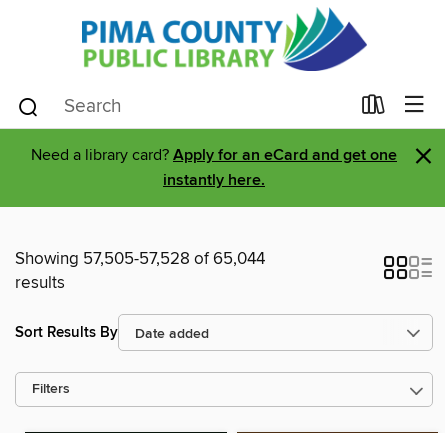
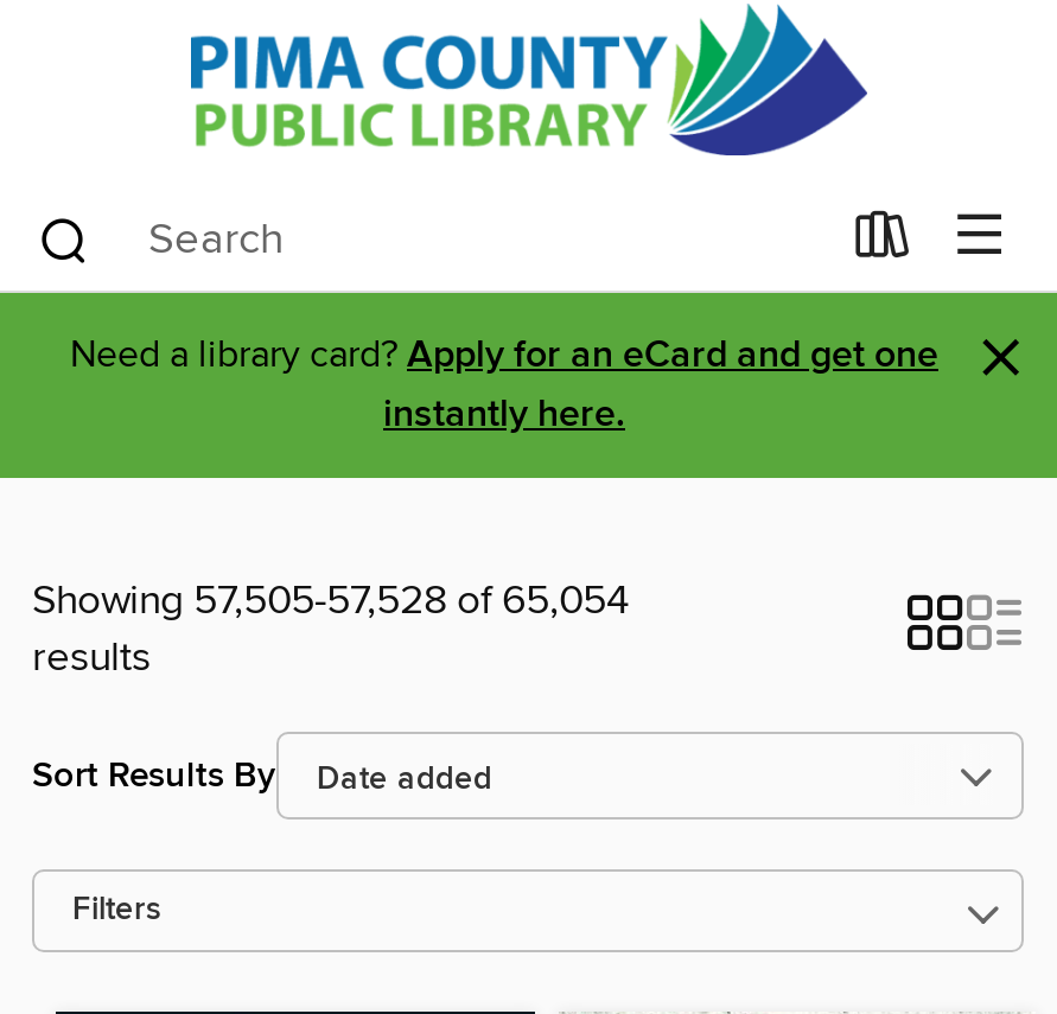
[15,248,265,270] Showing 57,505-57,528 of 65,044 -> [32,575,628,628] Showing 57,505-57,528 of 65,054

